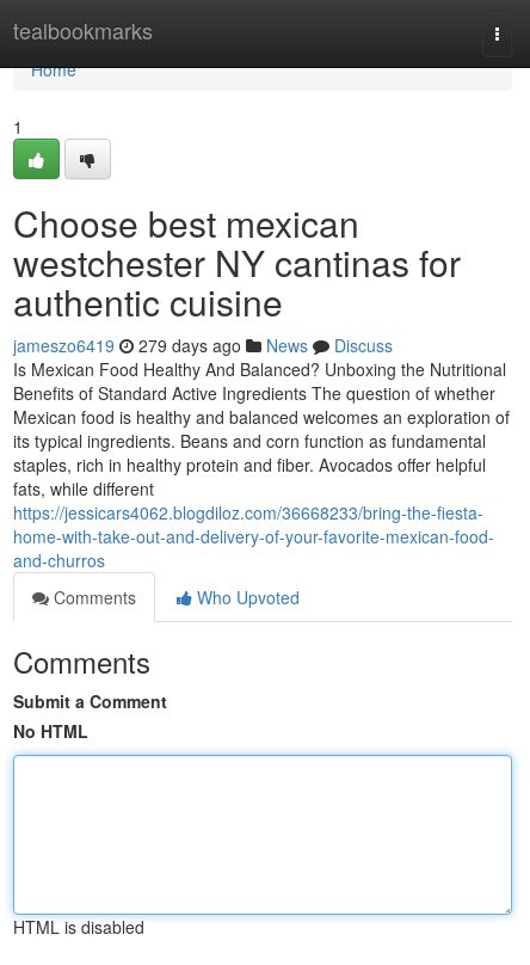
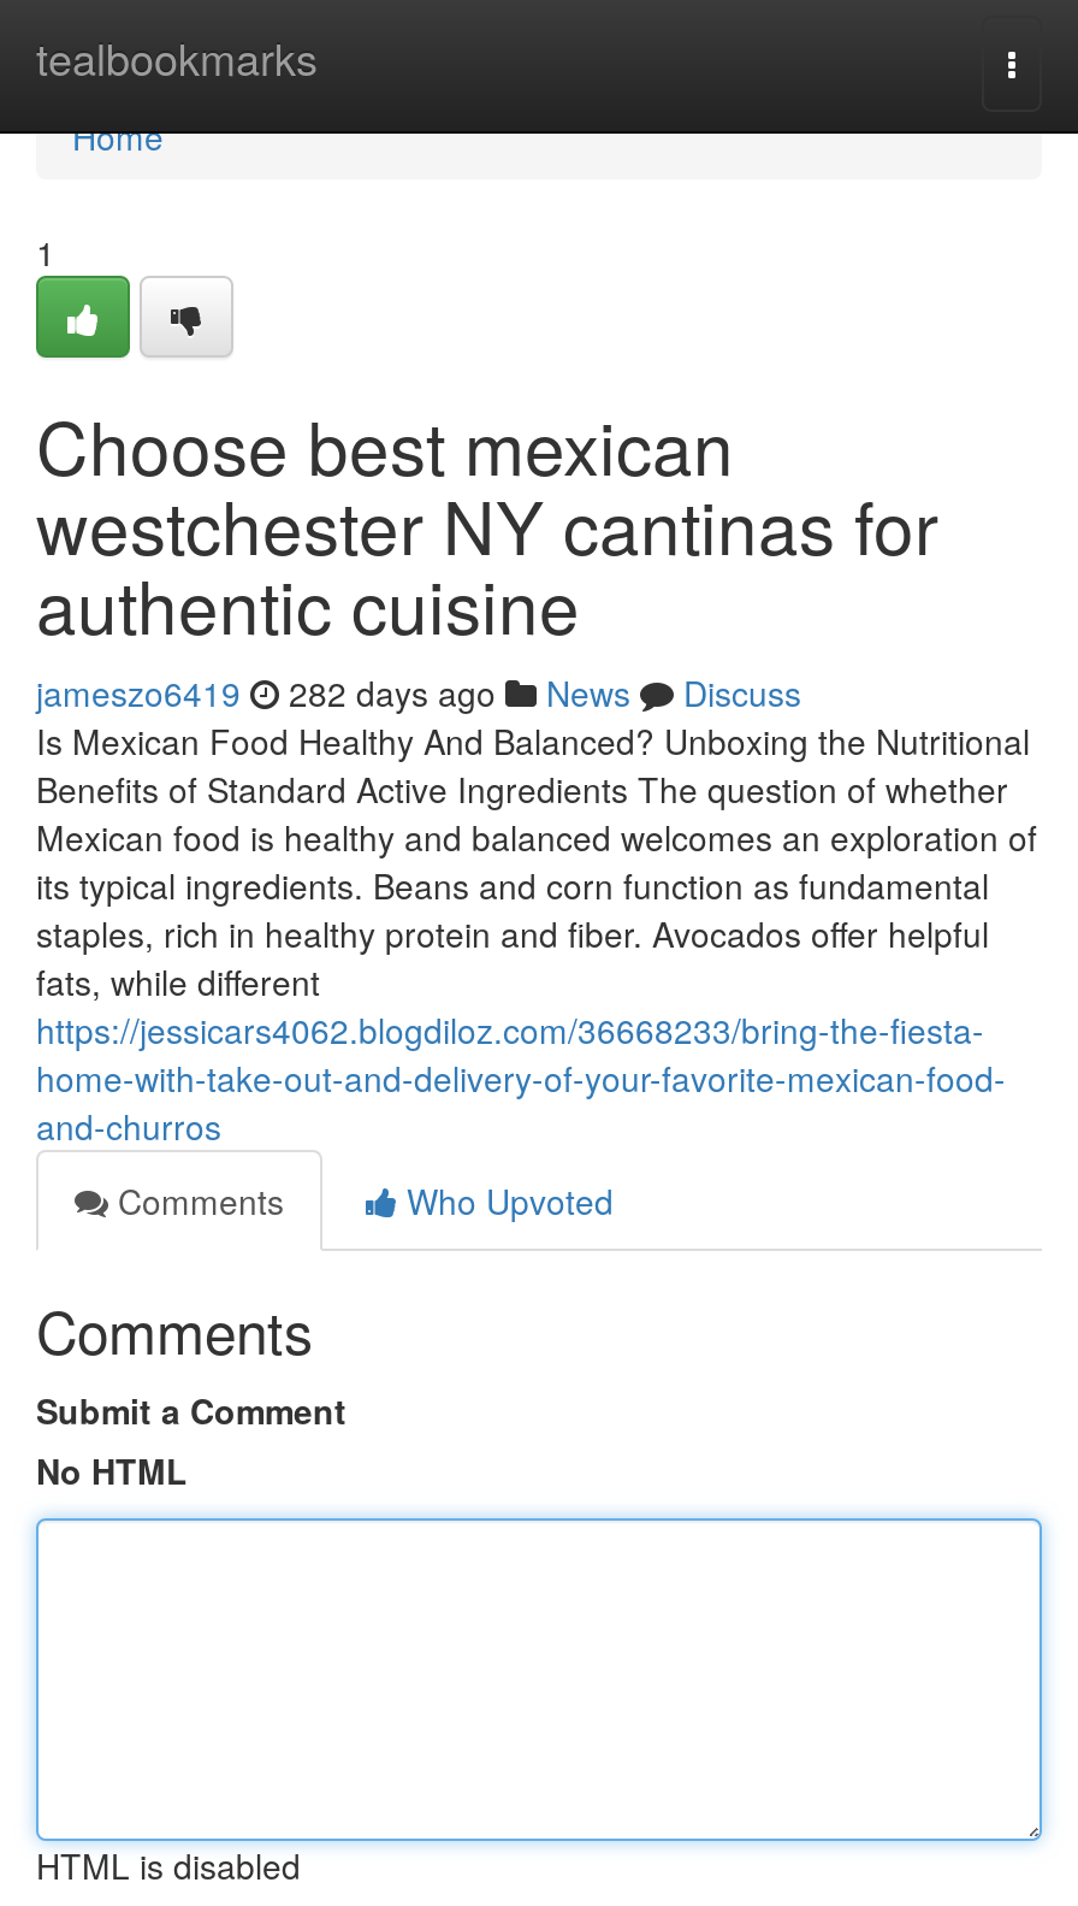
[13,333,393,357] jameszo6419 279 days ago News Discuss -> [36,668,801,716] jameszo6419 282 days ago News Discuss

